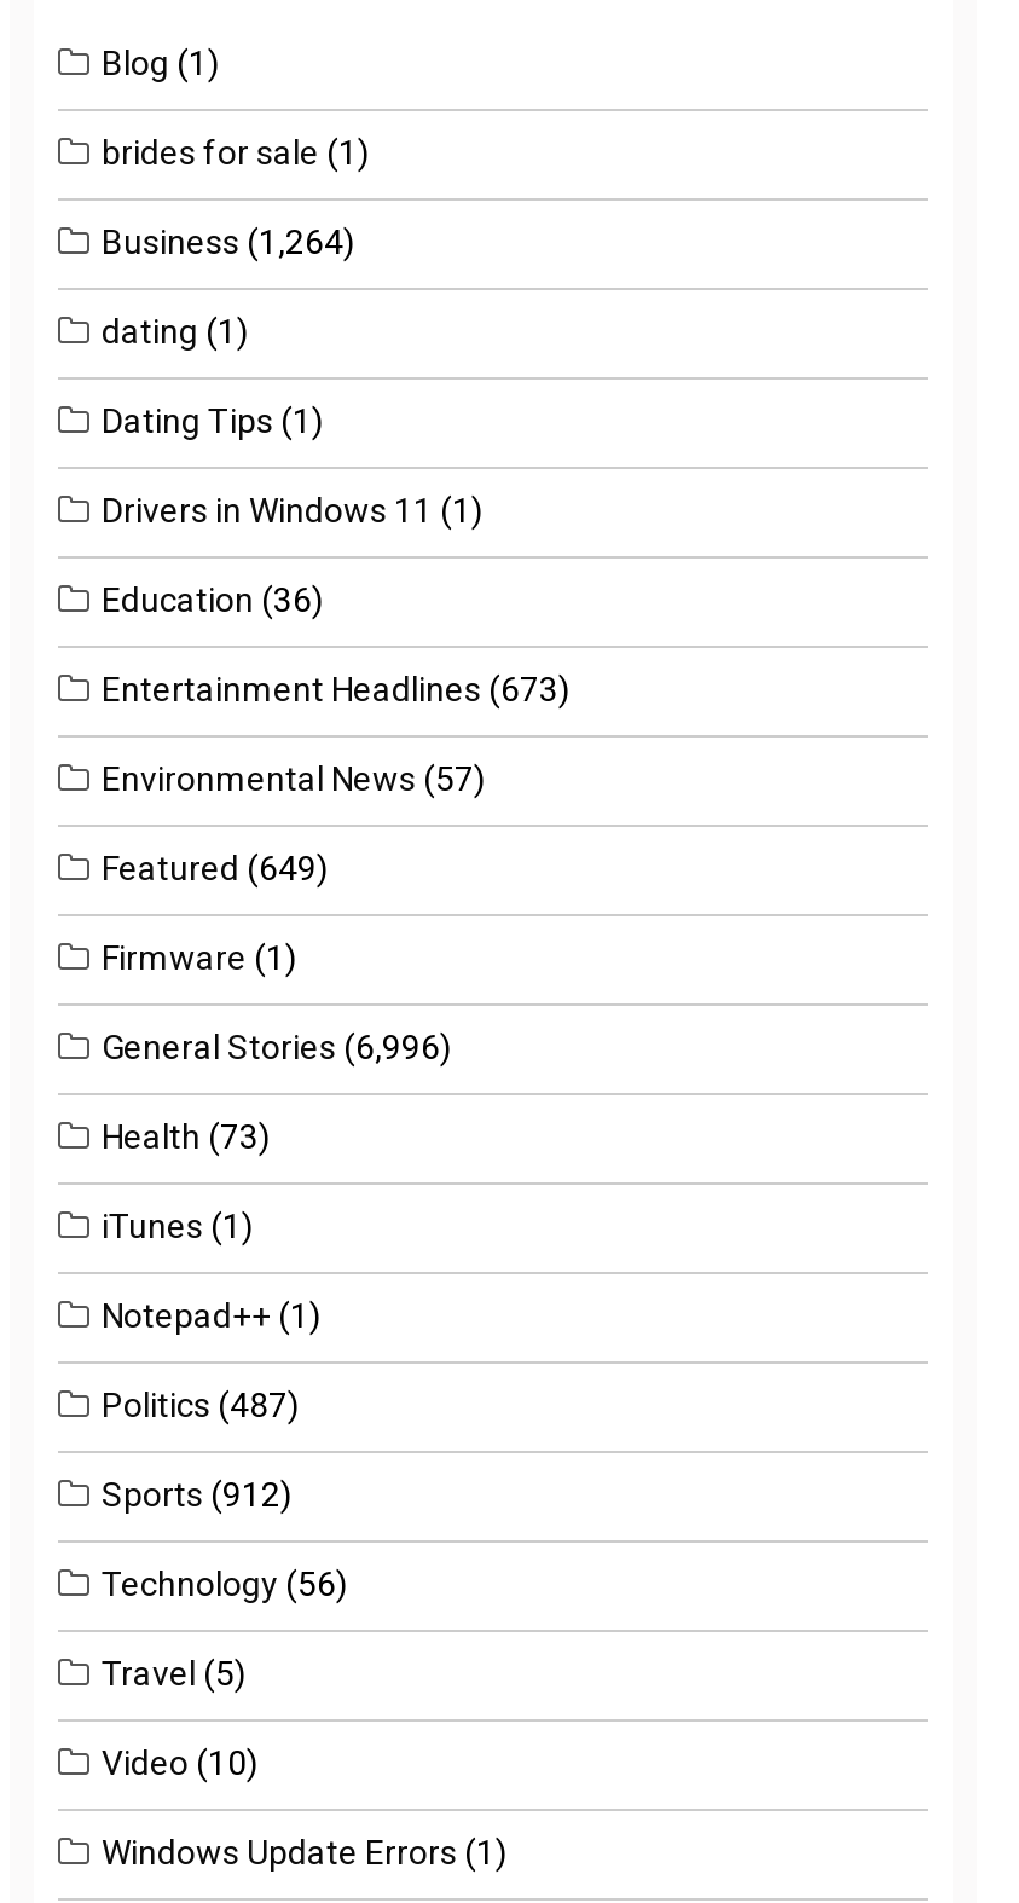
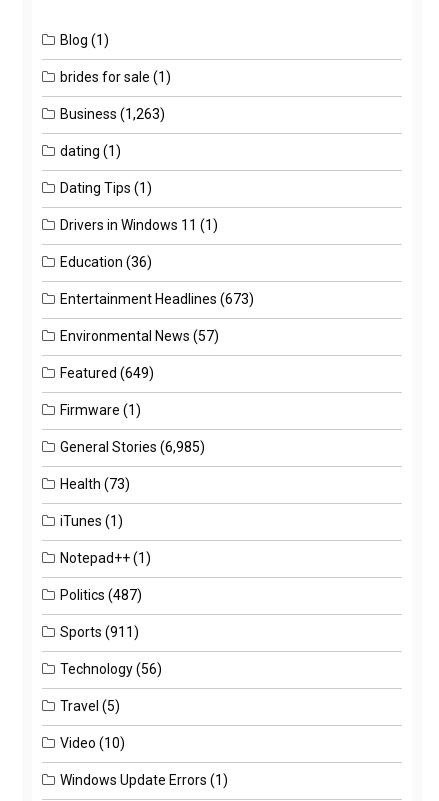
[102,222,355,260] Business (1,264) -> [60,106,165,122] Business (1,263)
[102,1027,452,1066] General Stories (6,996) -> [60,439,205,455] General Stories (6,985)
[102,1474,293,1513] Sports (912) -> [60,624,139,640] Sports (911)

